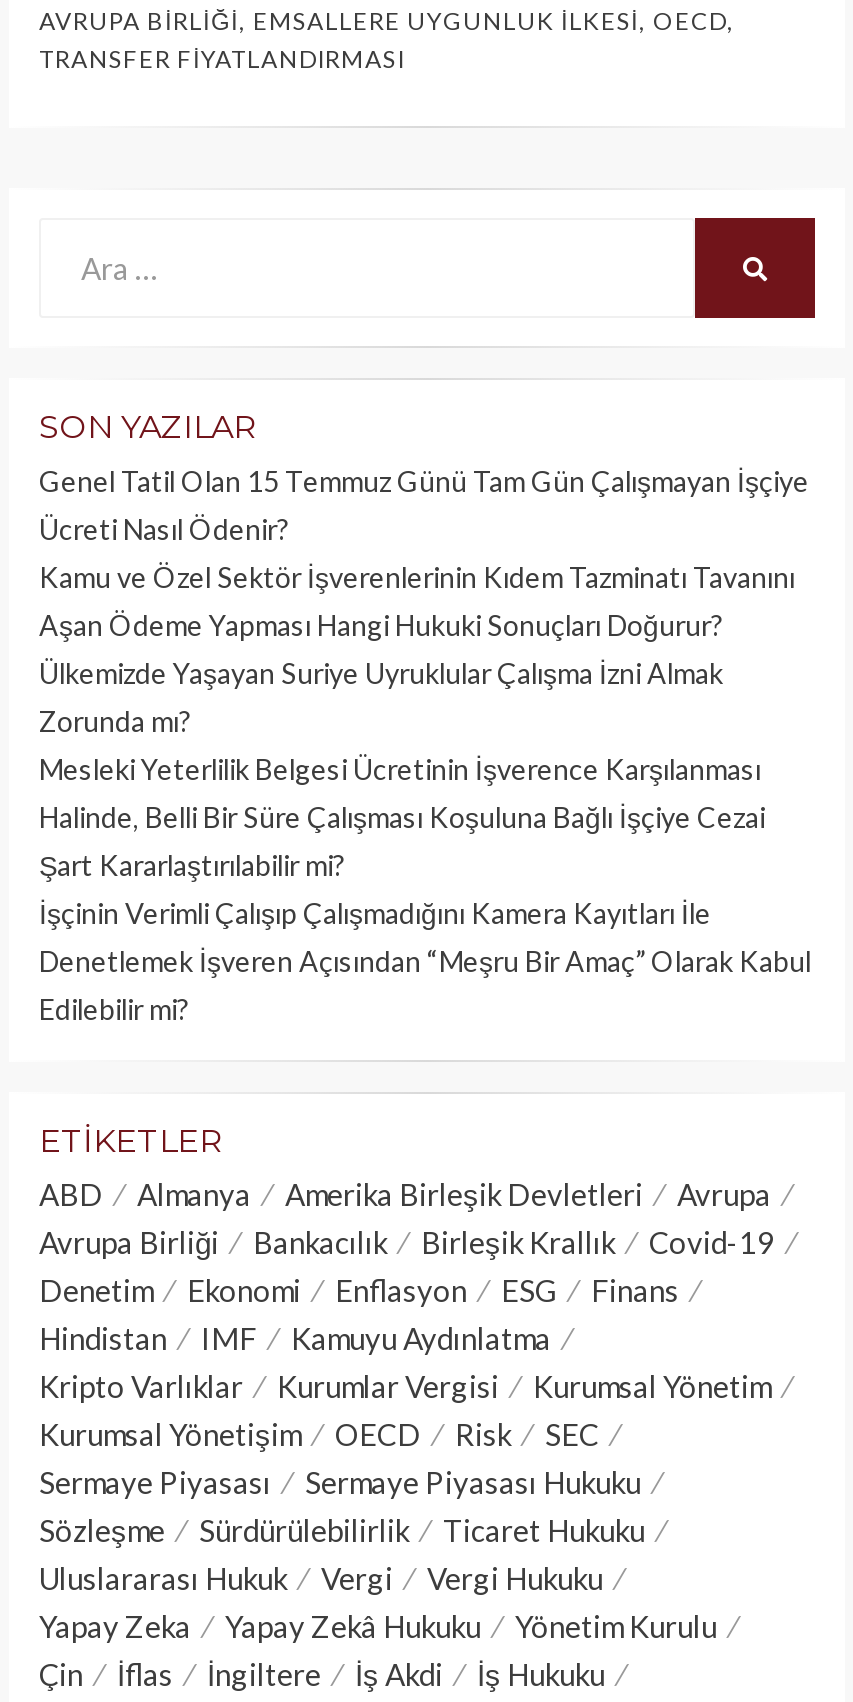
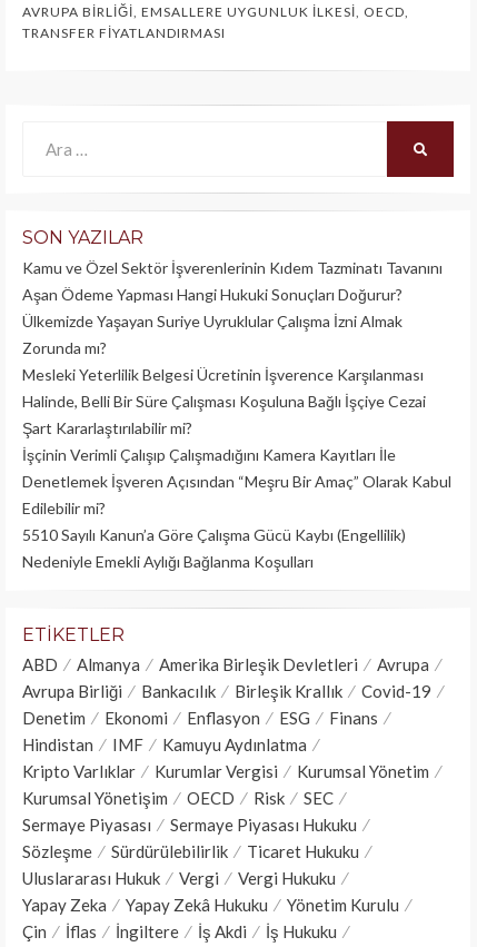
[39,464,809,546] Genel Tatil Olan 15 Temmuz Günü Tam Gün Çalışmayan İşçiye | Ücreti Nasıl Ödenir? -> none
moved [39,560,811,1026] -> [22,258,451,518]: Kamu ve Özel Sektör İşverenlerinin Kıdem Tazminatı Tavanını | Aşan Ödeme Yapması Hangi Hukuki Sonuçları Doğurur? | Ülkemizde Yaşayan Suriye Uyruklular Çalışma İzni Almak | ... | Denetlemek İşveren Açısından “Meşru Bir Amaç” Olarak Kabul | Edilebilir mi?
none -> [22,525,406,571] 5510 Sayılı Kanun’a Göre Çalışma Gücü Kaybı (Engellilik) | Nedeniyle Emekli Aylığı Bağlanma Koşulları

